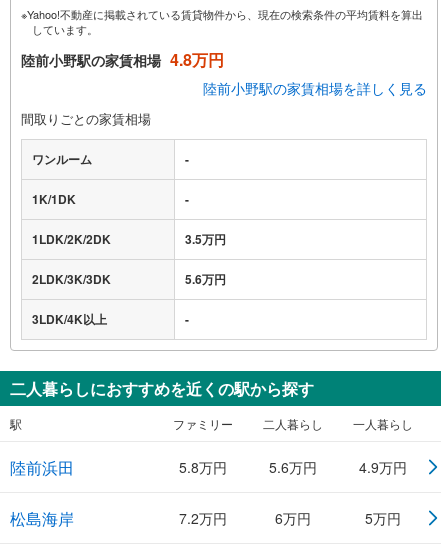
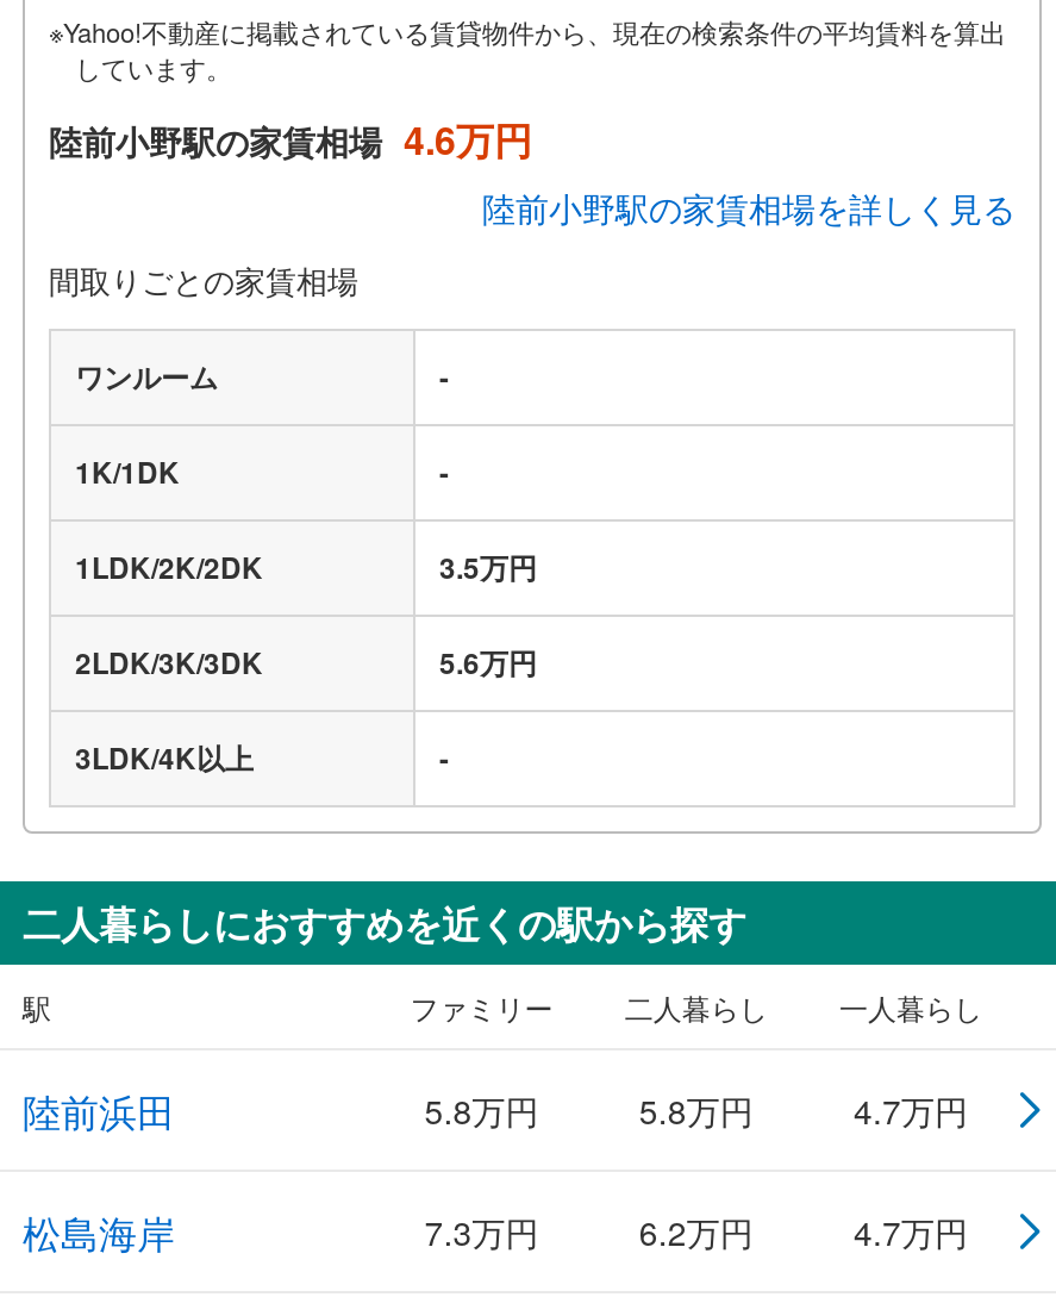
[21,48,224,71] 陸前小野駅の家賃相場 4.8万円 -> [49,112,532,167] 陸前小野駅の家賃相場 4.6万円
[269,457,317,477] 5.6万円 -> [639,1086,753,1134] 5.8万円
[359,457,407,477] 4.9万円 -> [854,1086,968,1134] 4.7万円
[179,508,227,528] 7.2万円 -> [424,1208,539,1255] 7.3万円
[275,508,311,528] 6万円 -> [639,1208,753,1255] 6.2万円
[365,508,401,528] 5万円 -> [854,1208,968,1255] 4.7万円

